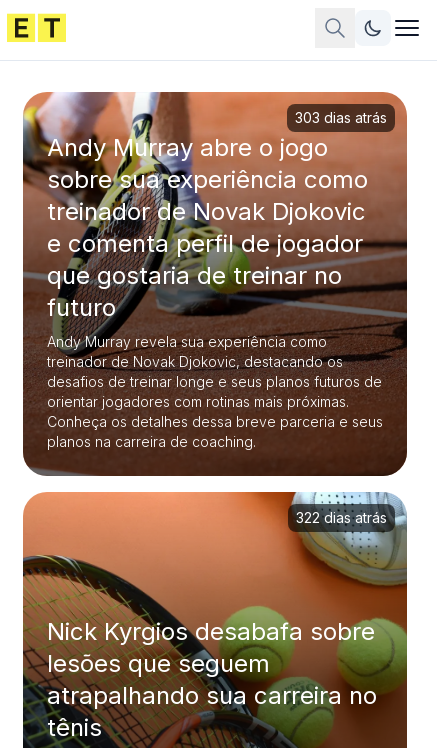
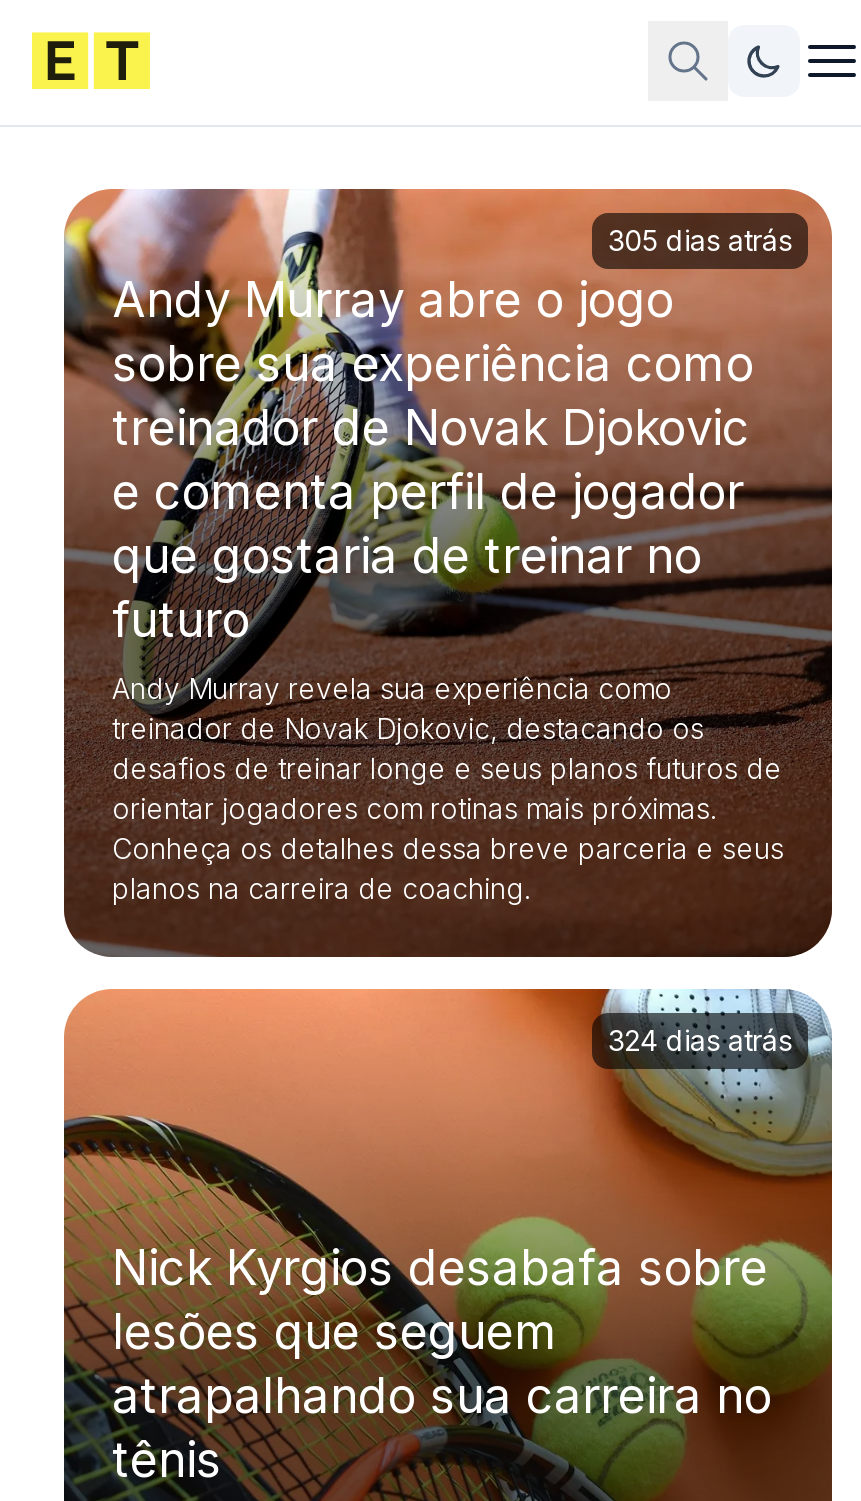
[295,109,387,126] 303 dias atrás -> [608,223,792,257] 305 dias atrás
[296,509,387,526] 322 dias atrás -> [608,1023,792,1057] 324 dias atrás

